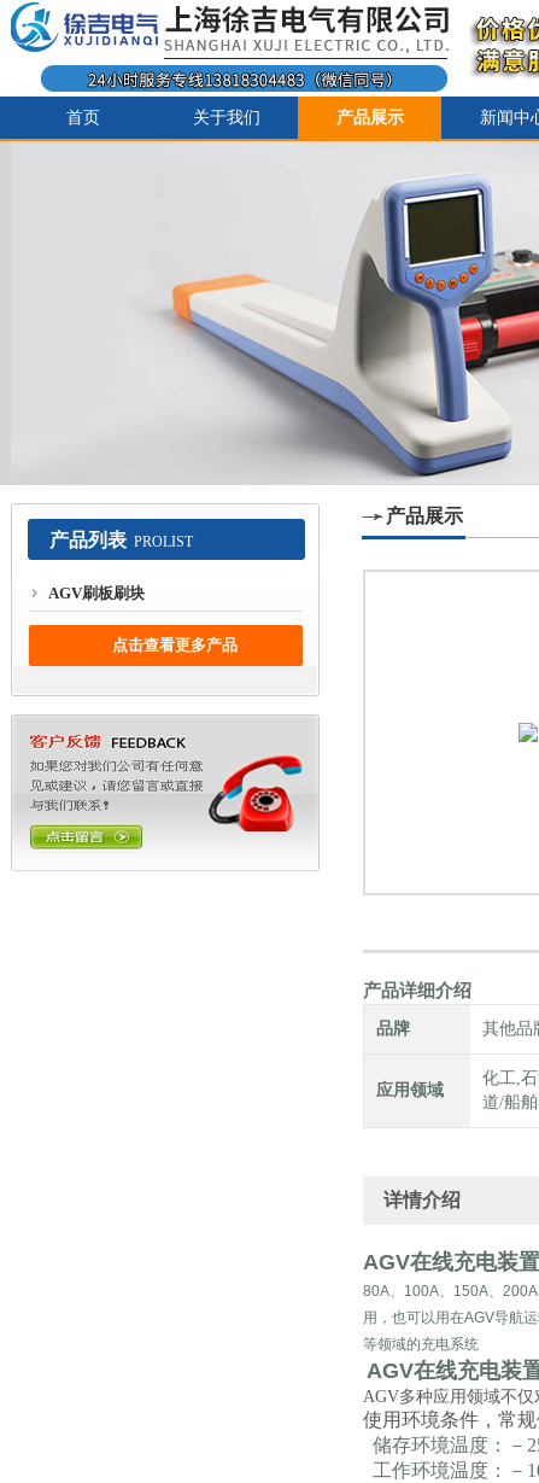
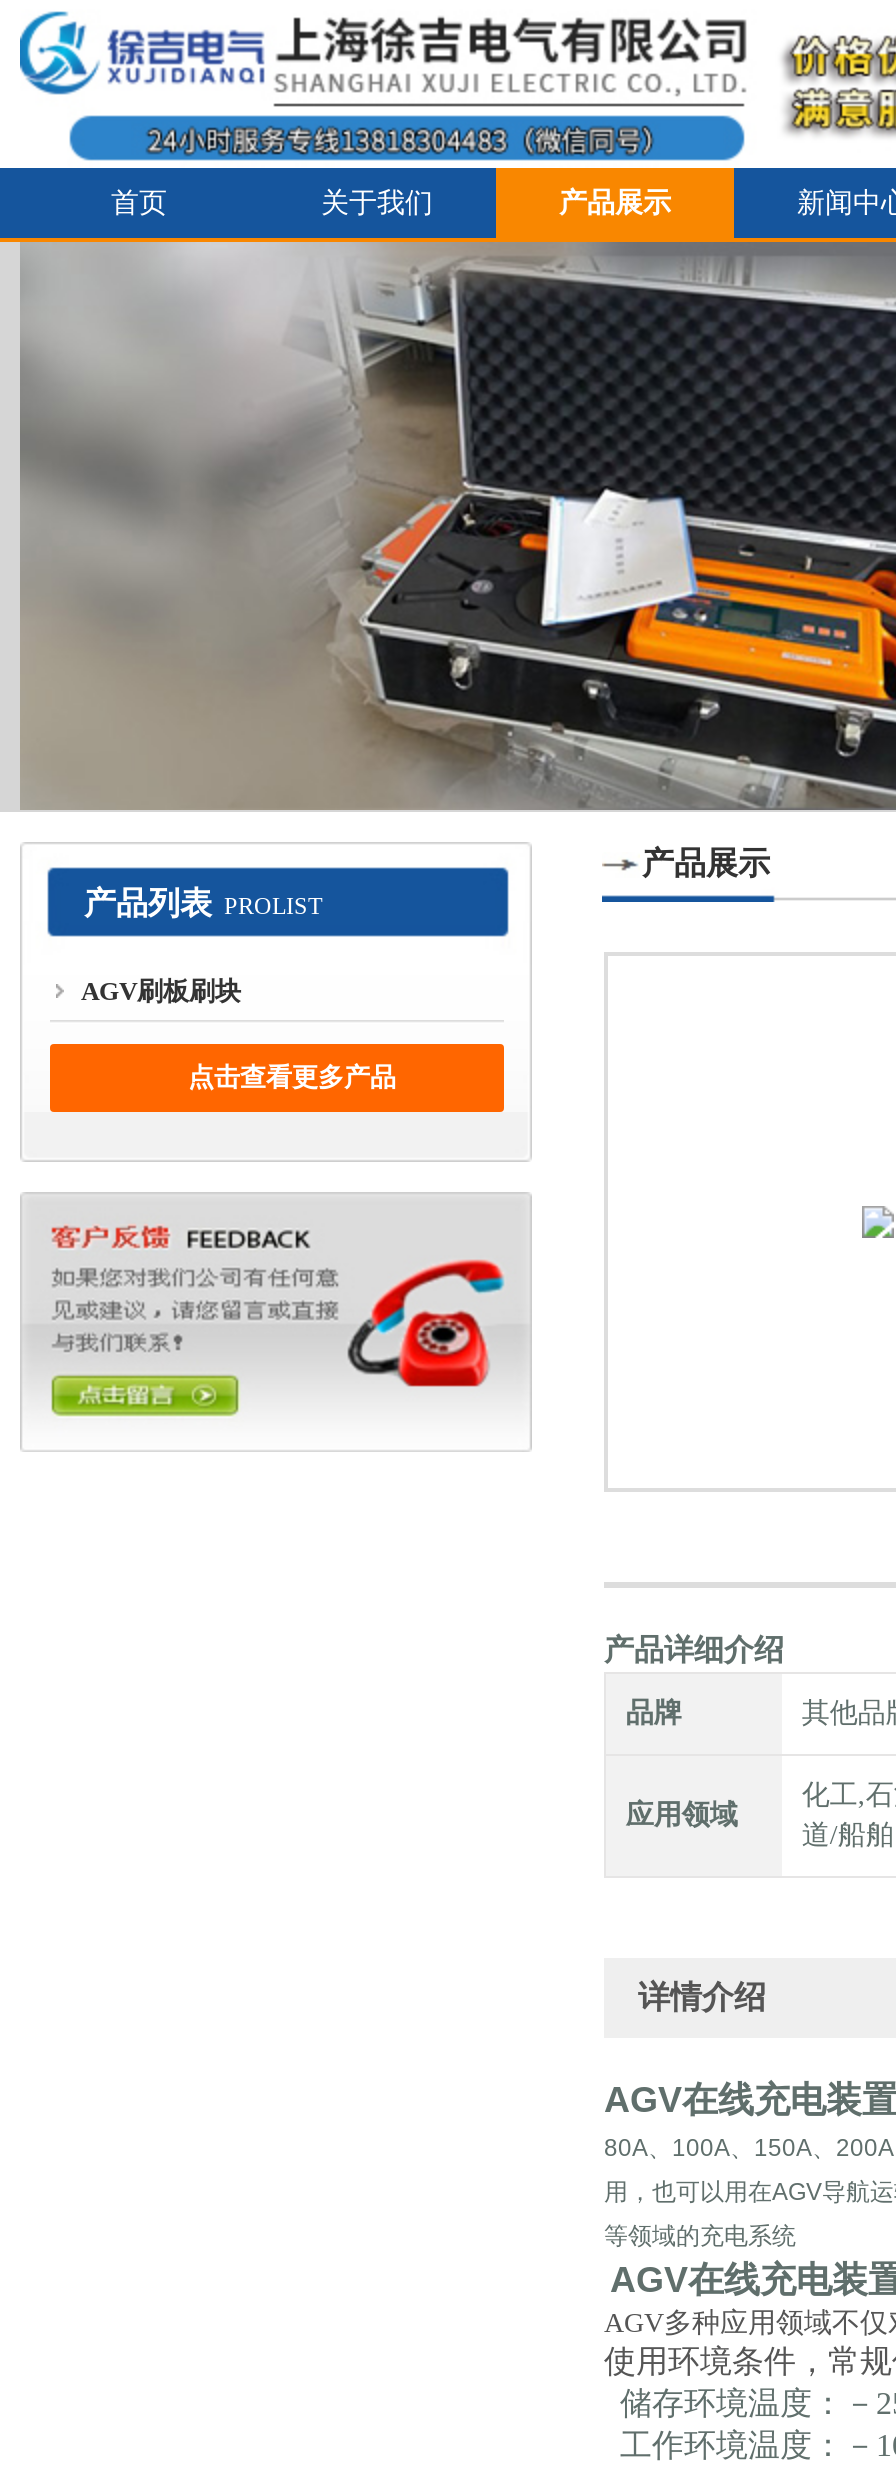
[11,140,535,484] [image] -> [20,240,890,812] [image]

